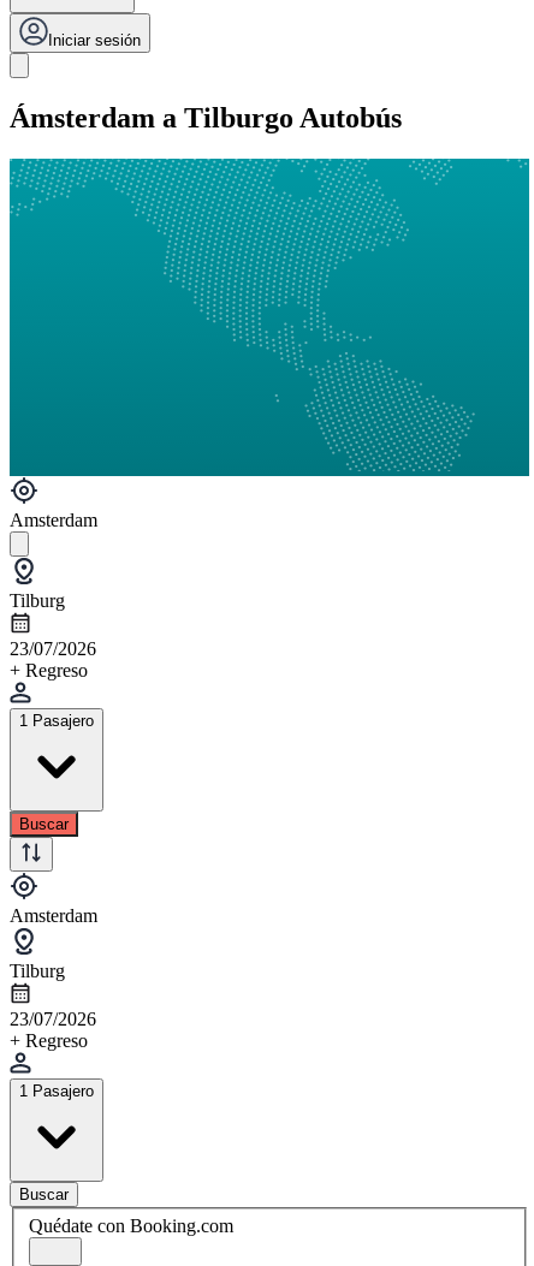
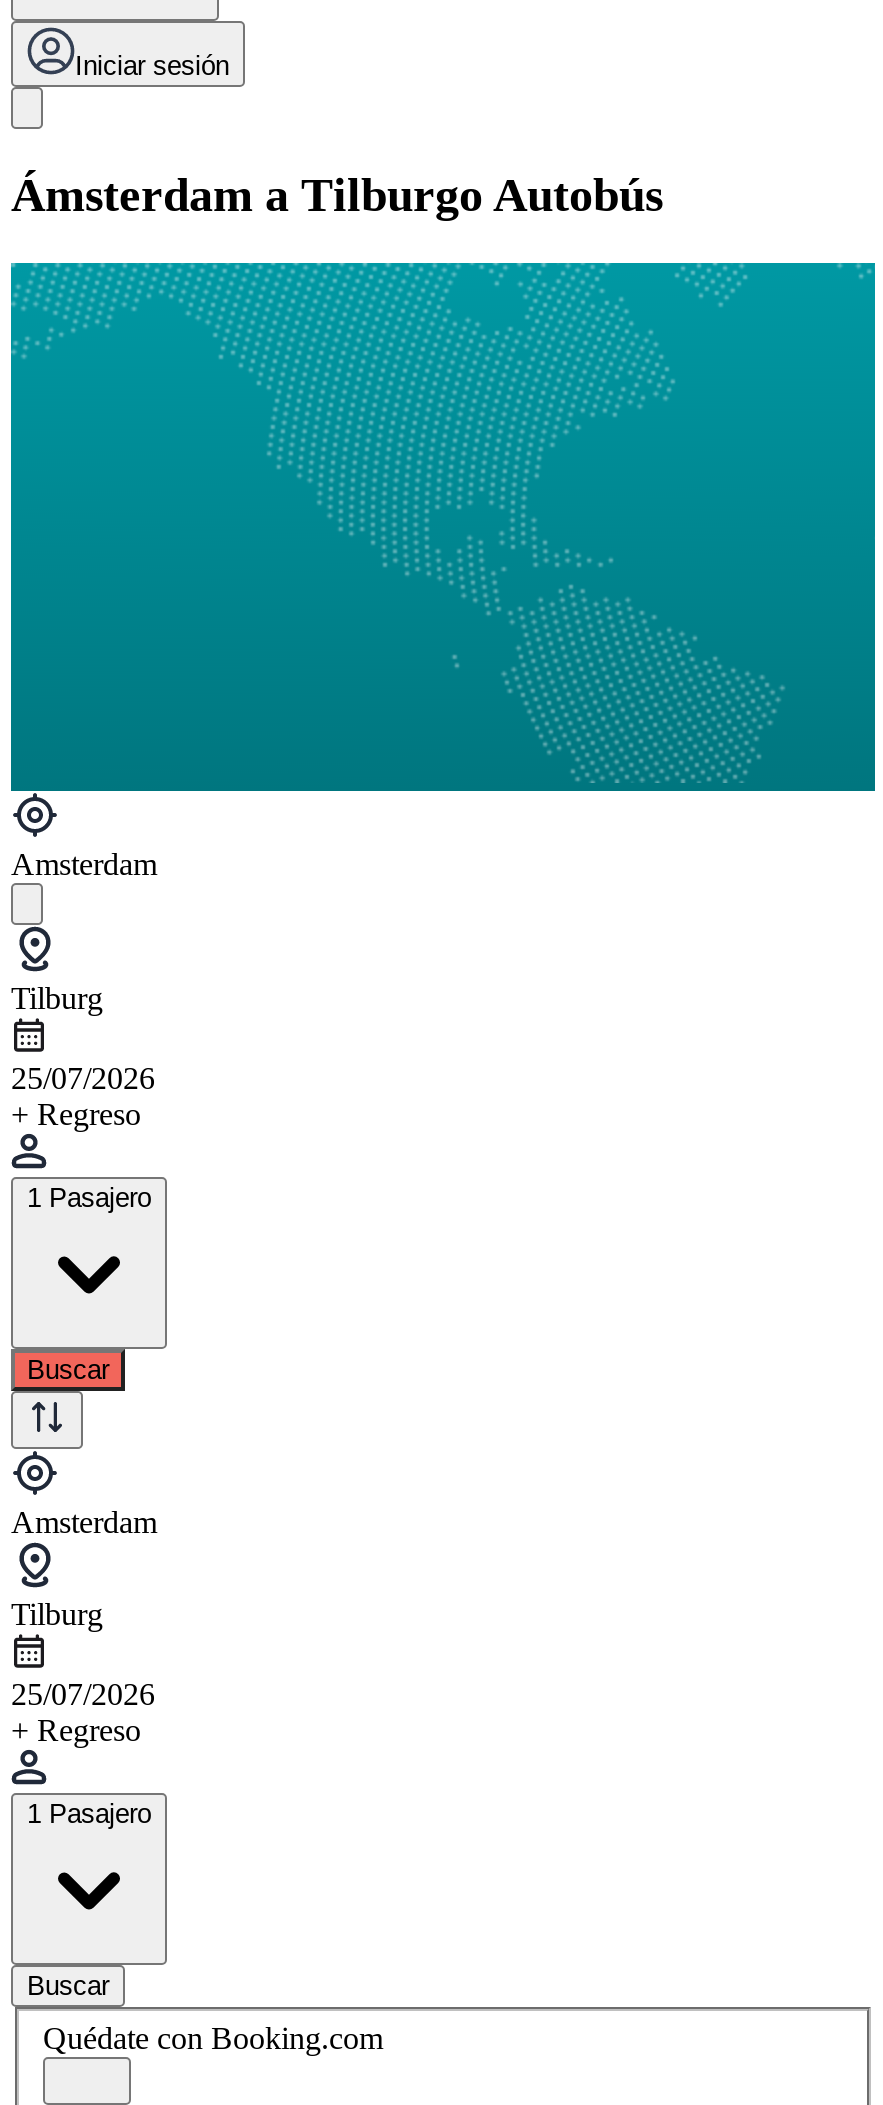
[10,638,96,659] 23/07/2026 -> [11,1061,155,1095] 25/07/2026
[10,1008,96,1029] 23/07/2026 -> [11,1677,155,1711] 25/07/2026

